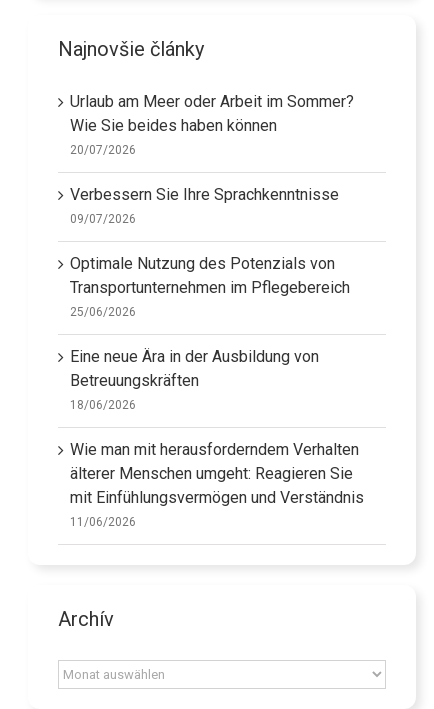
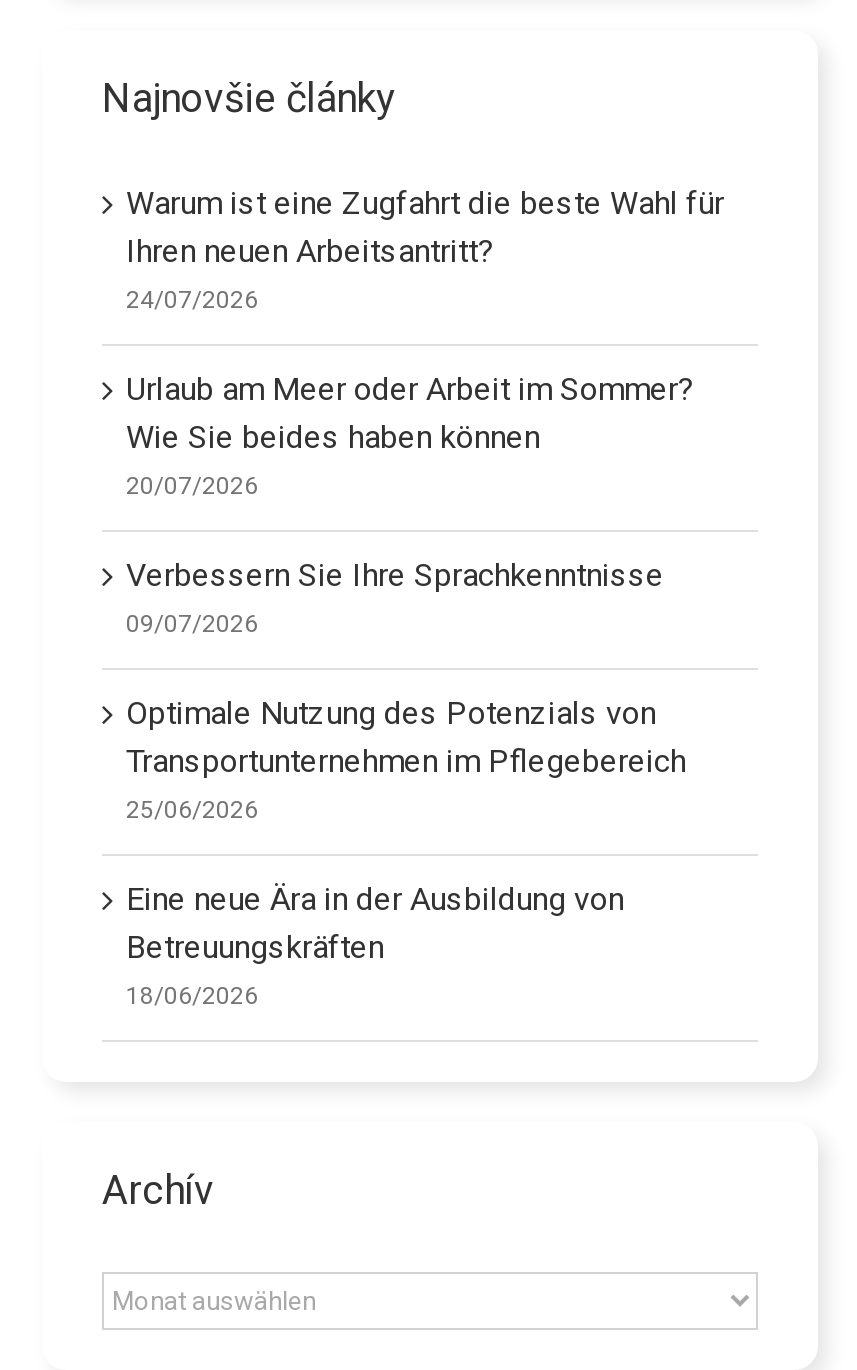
none -> [126,184,724,314] Warum ist eine Zugfahrt die beste Wahl für | Ihren neuen Arbeitsantritt? | 24/07/2026
moved [70,92,354,412] -> [126,370,694,1010]: Urlaub am Meer oder Arbeit im Sommer? | Wie Sie beides haben können | 20/07/2026 | ... | Betreuungskräften | 18/06/2026
[70,440,364,529] Wie man mit herausforderndem Verhalten | älterer Menschen umgeht: Reagieren Sie | mit Einfühlungsvermögen und Verständnis | 11/06/2026 -> none

